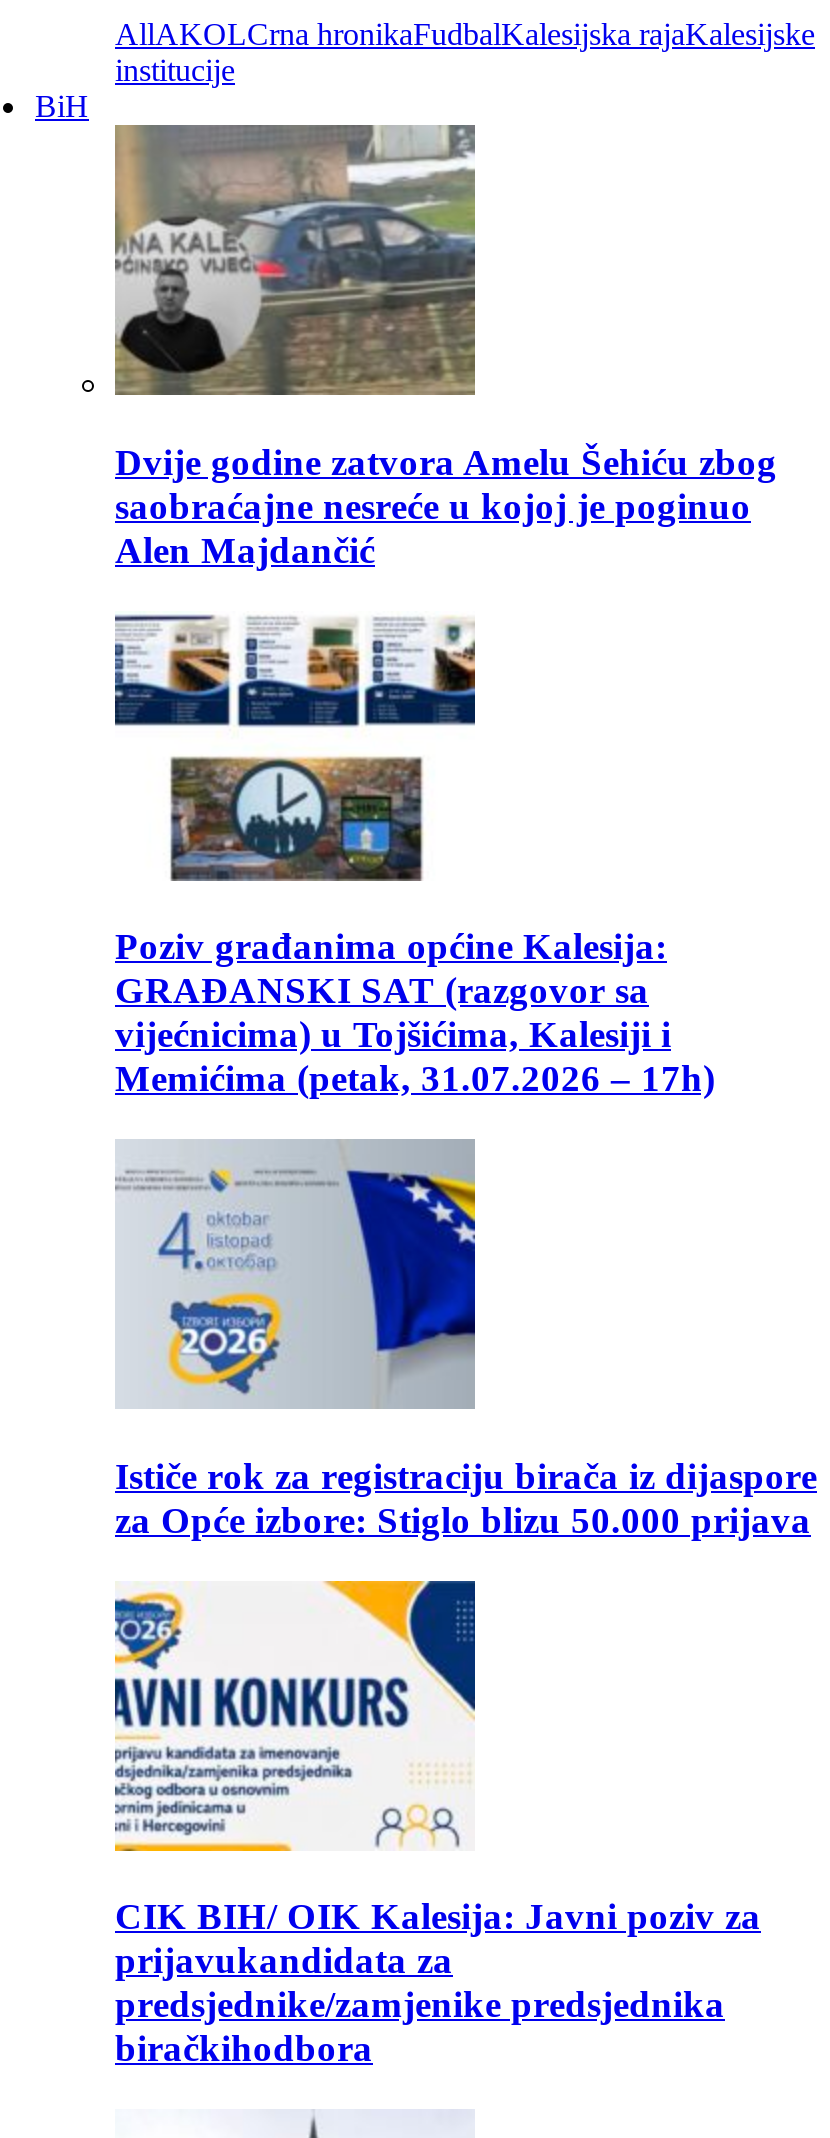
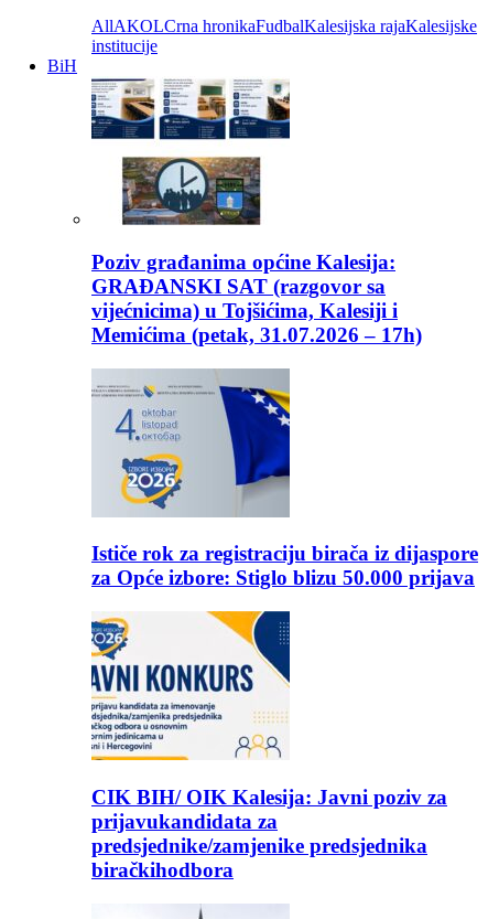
[113,123,777,571] [image] | Dvije godine zatvora Amelu Šehiću zbog | saobraćajne nesreće u kojoj je poginuo | Alen Majdančić -> none

